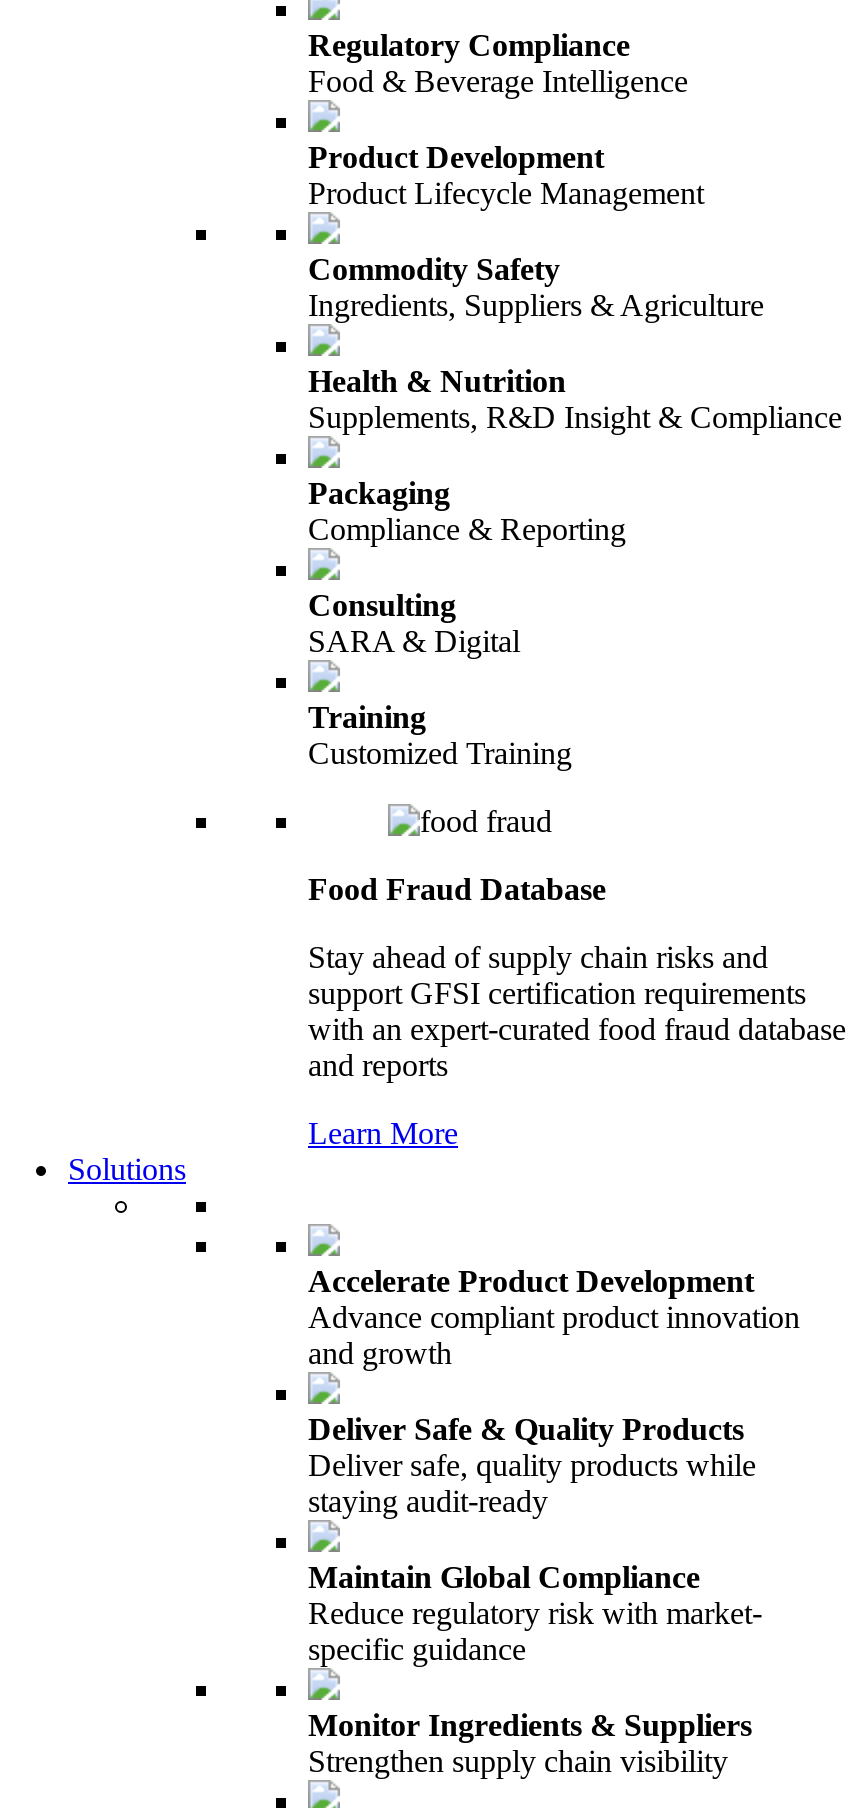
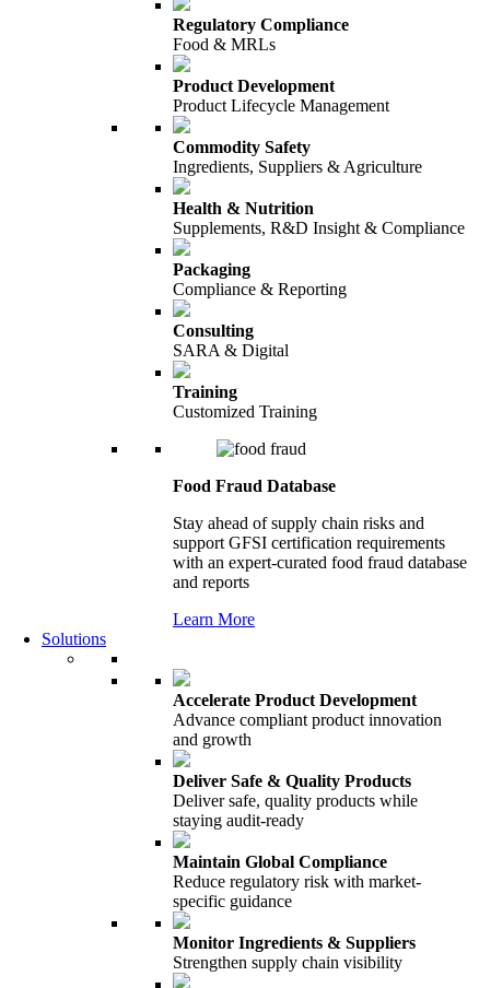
[308,64,688,98] Food & Beverage Intelligence -> [173,35,276,54] Food & MRLs

